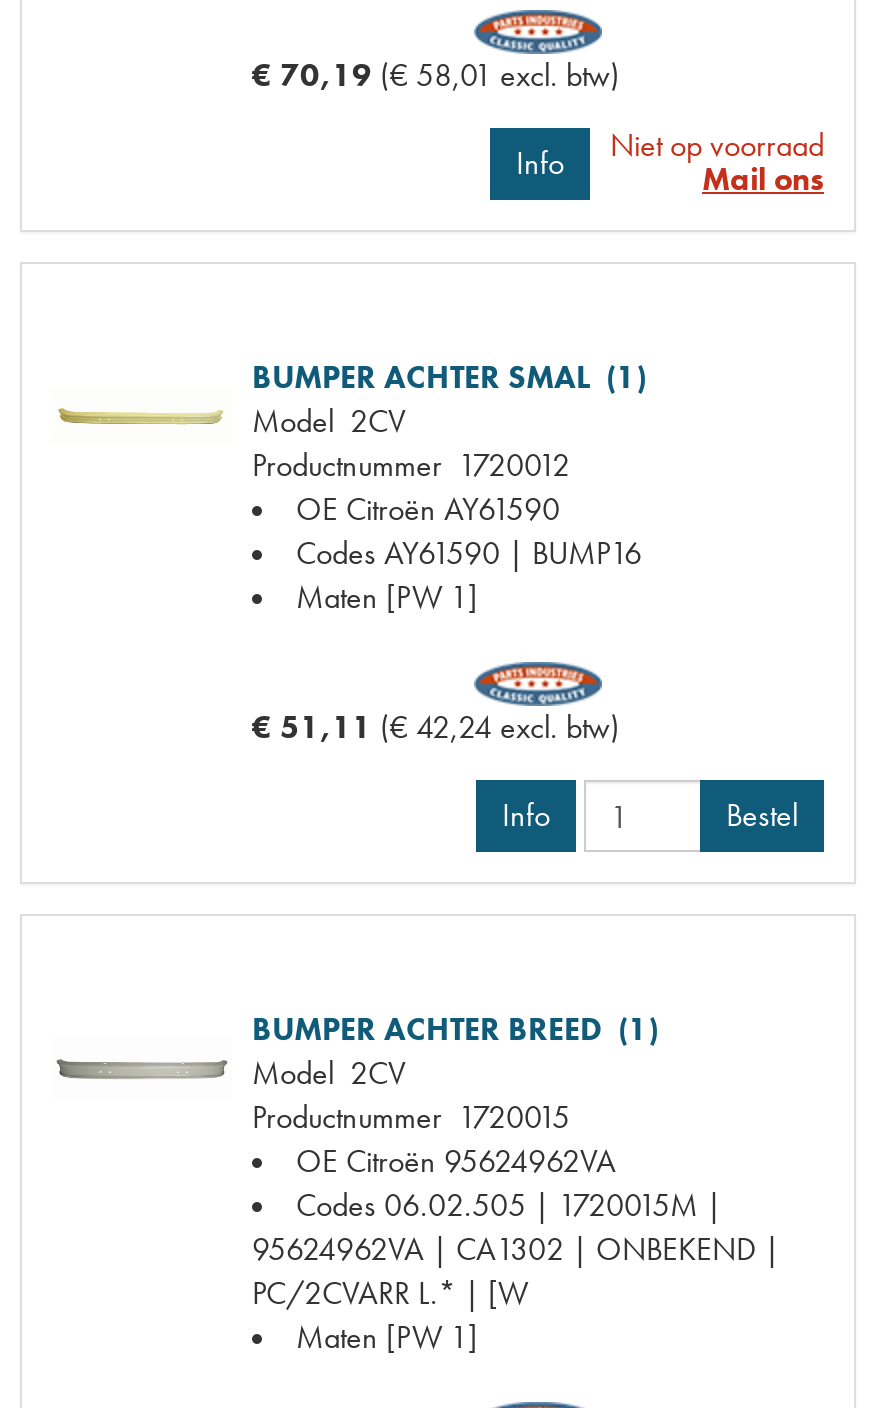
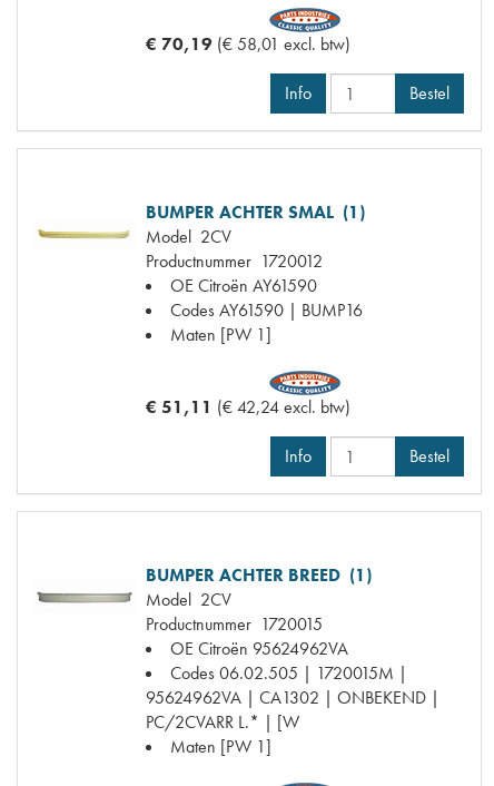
[610,125,824,201] Niet op voorraad | Mail ons -> [409,82,449,105] Bestel

